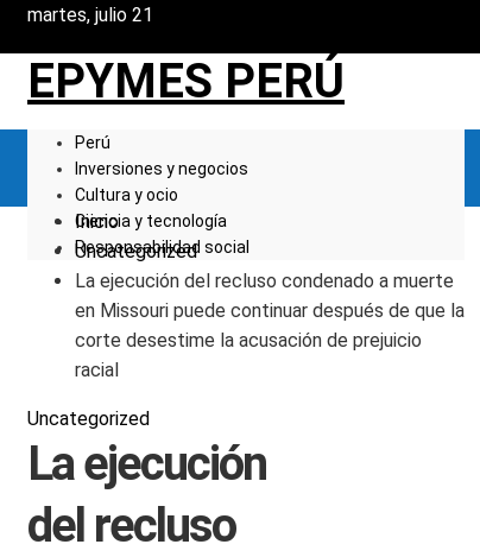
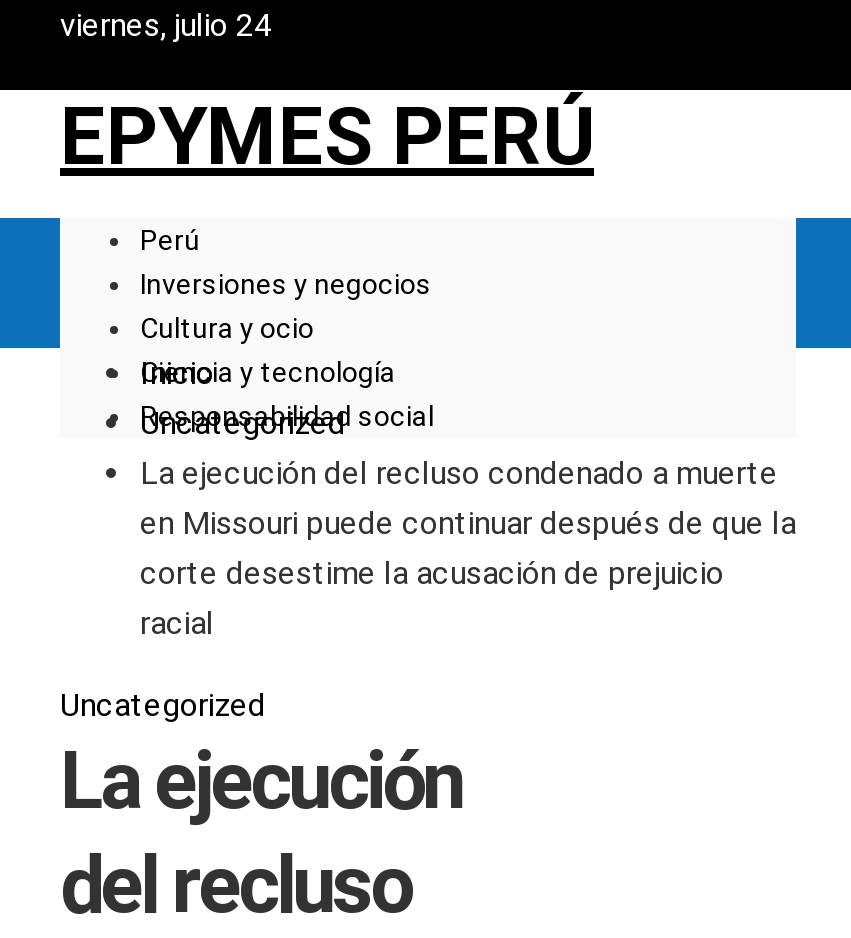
[27,4,153,26] martes, julio 21 -> [60,6,272,44] viernes, julio 24

